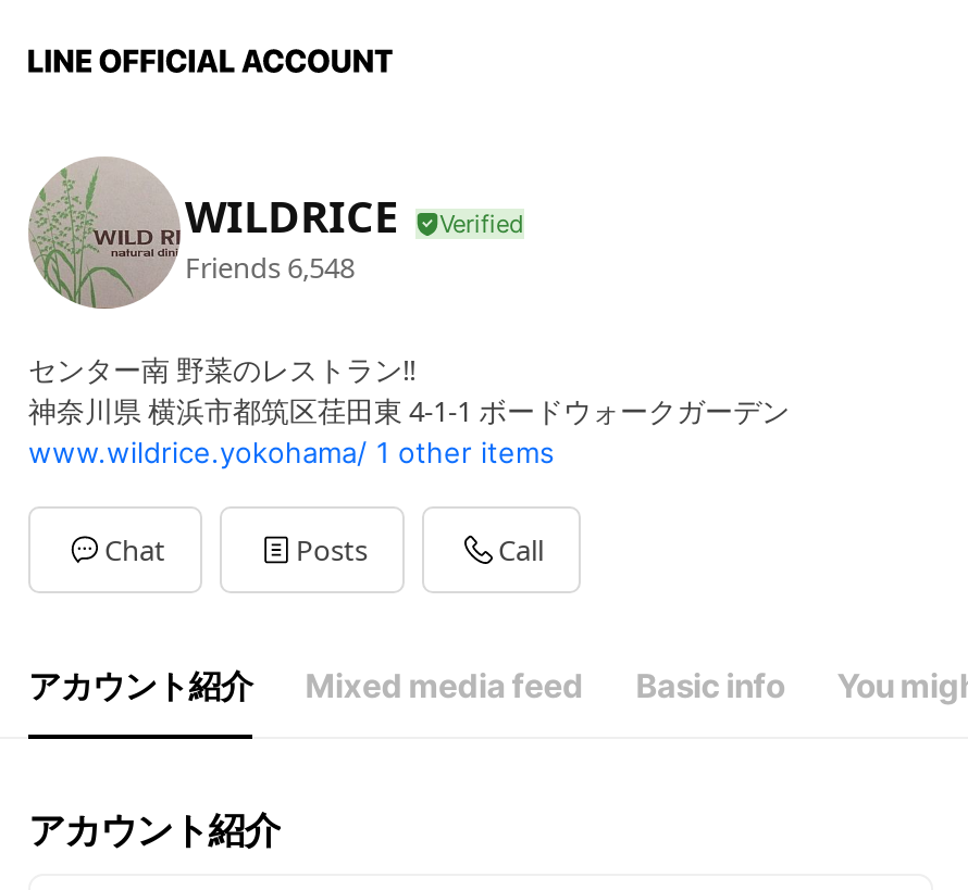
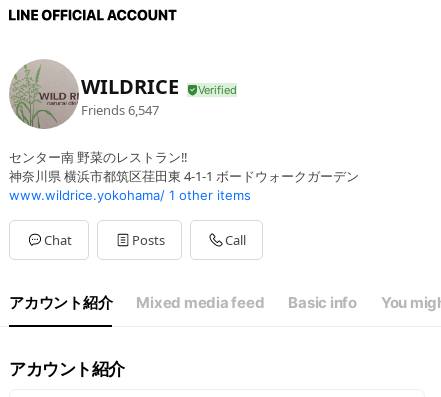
[185,247,355,286] Friends 6,548 -> [81,100,159,118] Friends 6,547

